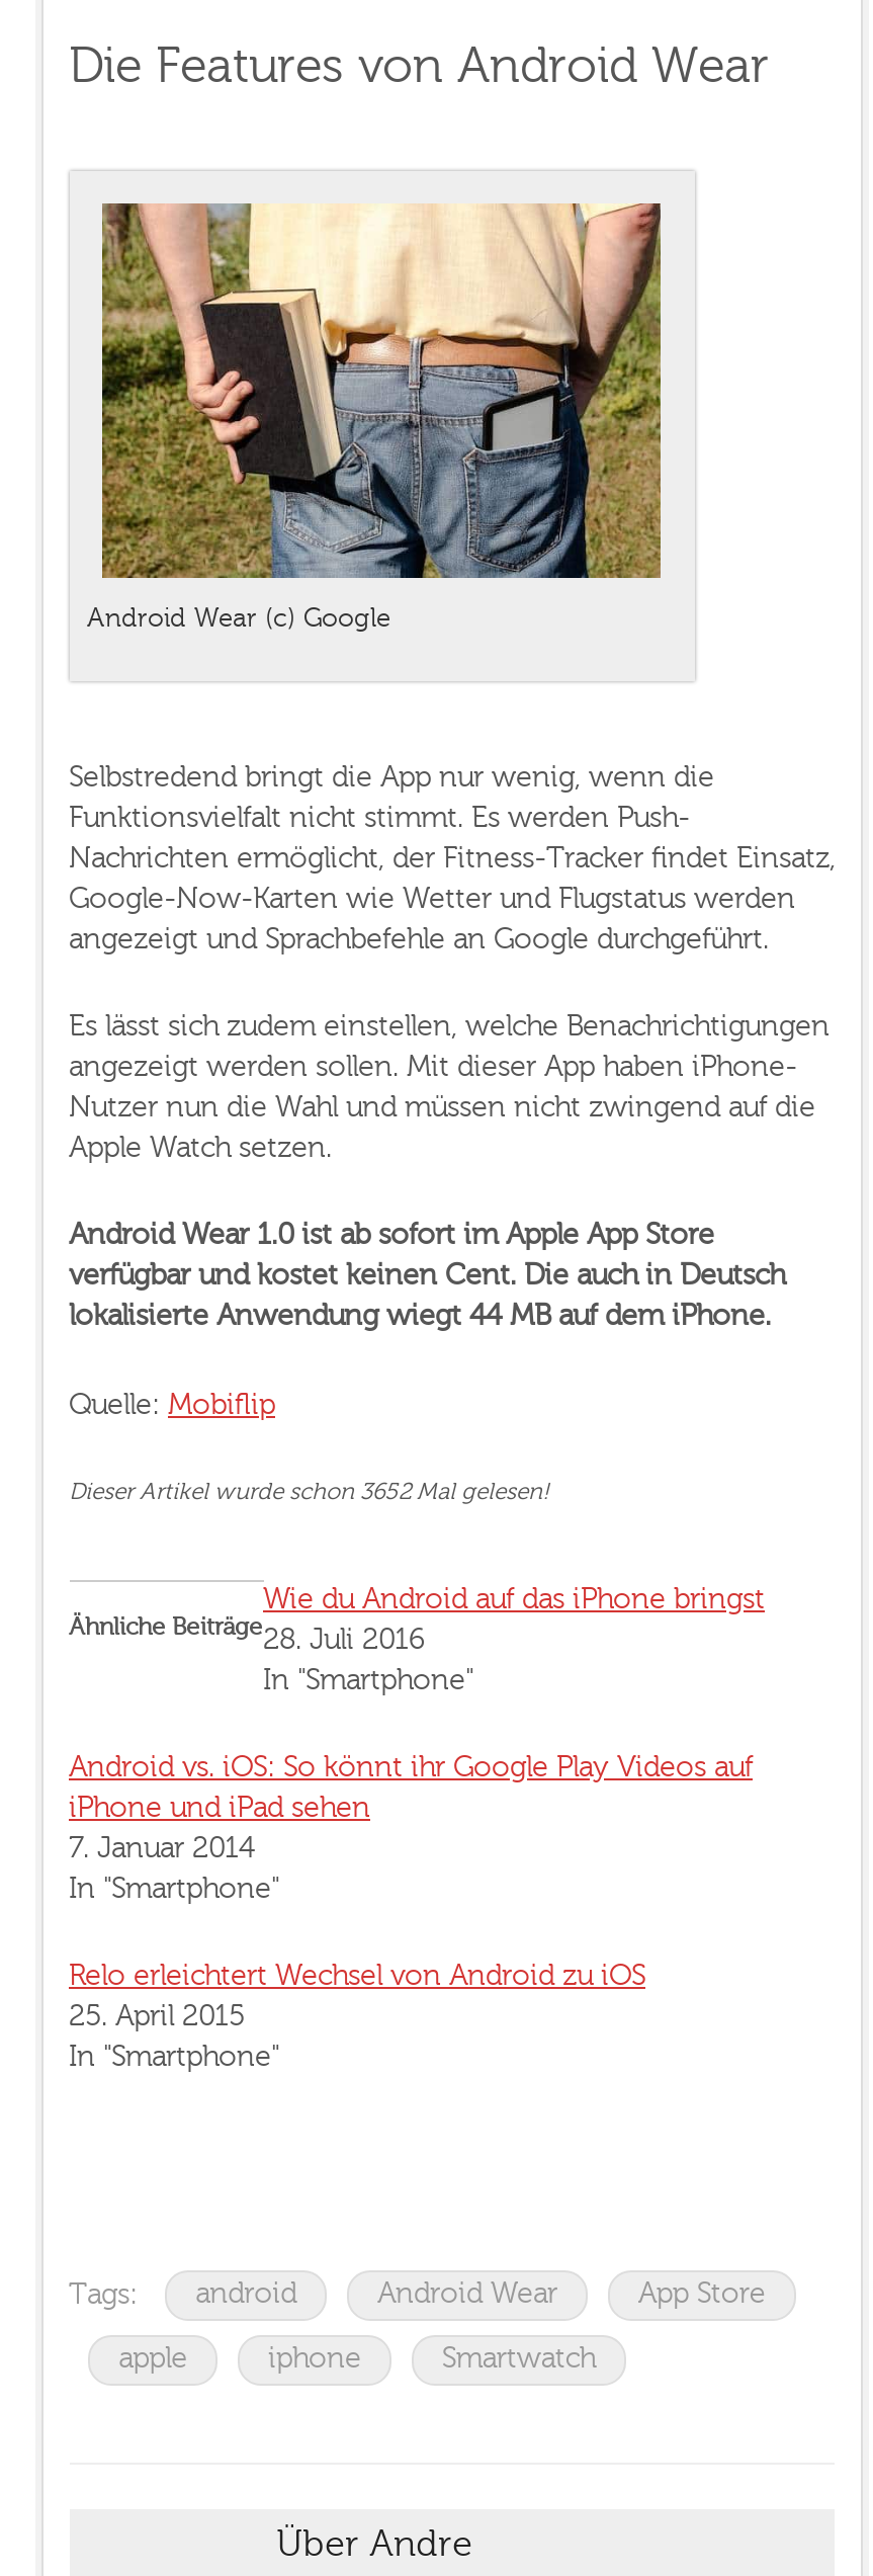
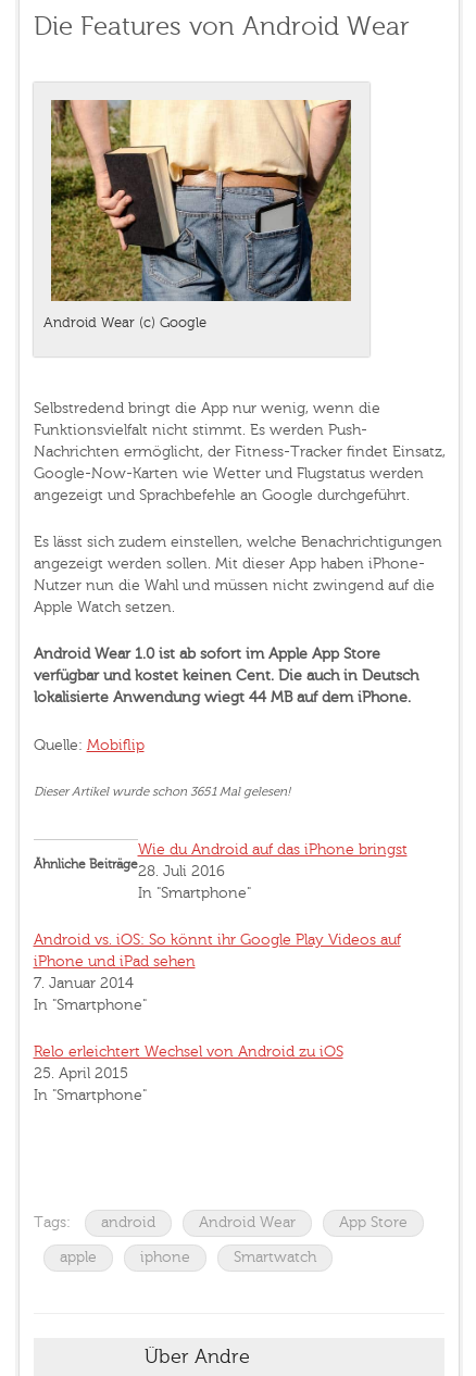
[69,1479,548,1505] Dieser Artikel wurde schon 3652 Mal gelesen! -> [33,785,290,799] Dieser Artikel wurde schon 3651 Mal gelesen!

